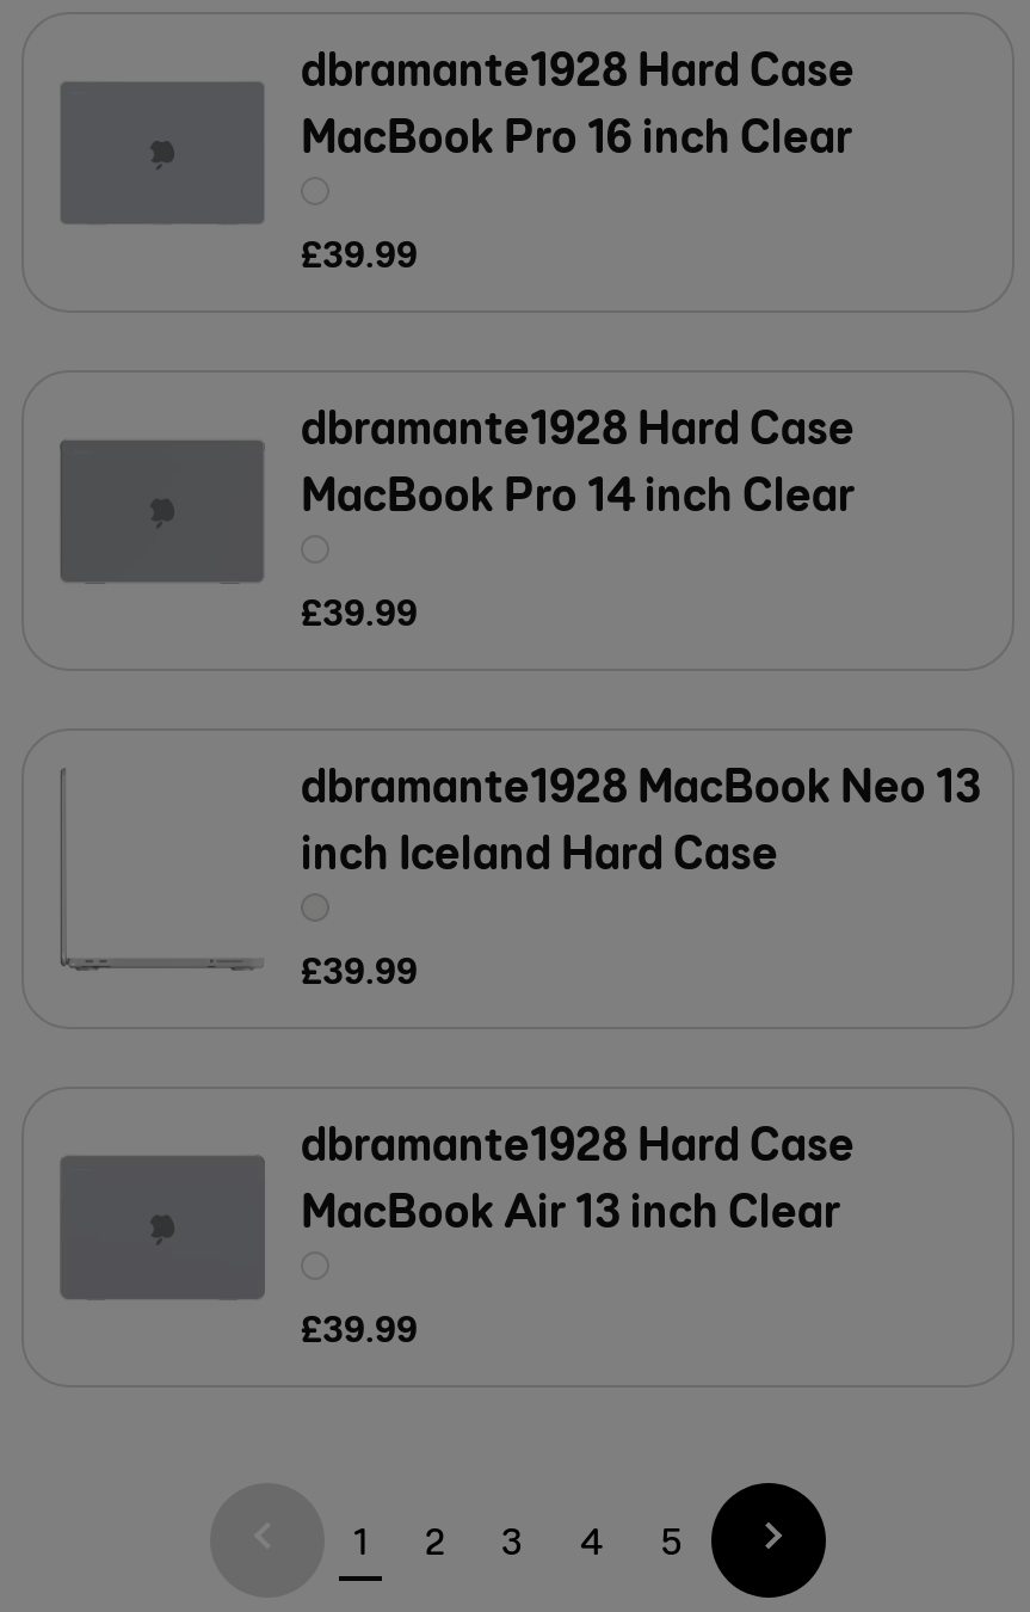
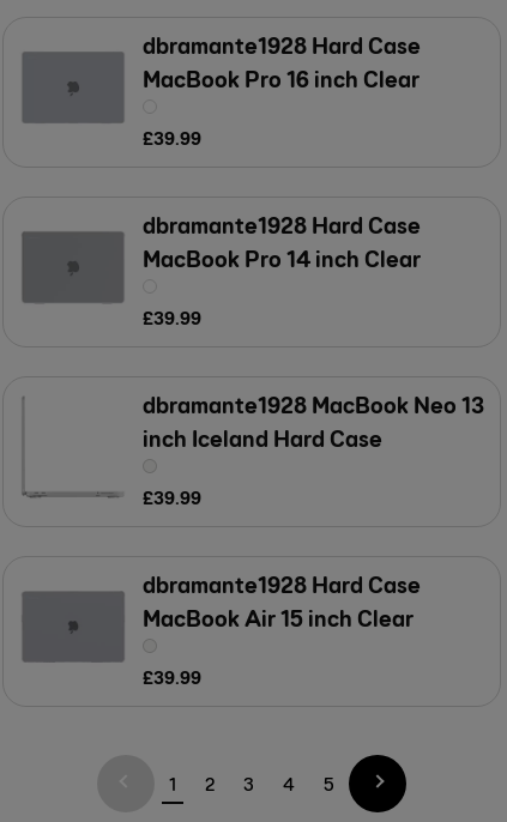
[301,1180,840,1237] MacBook Air 13 inch Clear -> [143,603,414,631] MacBook Air 15 inch Clear

